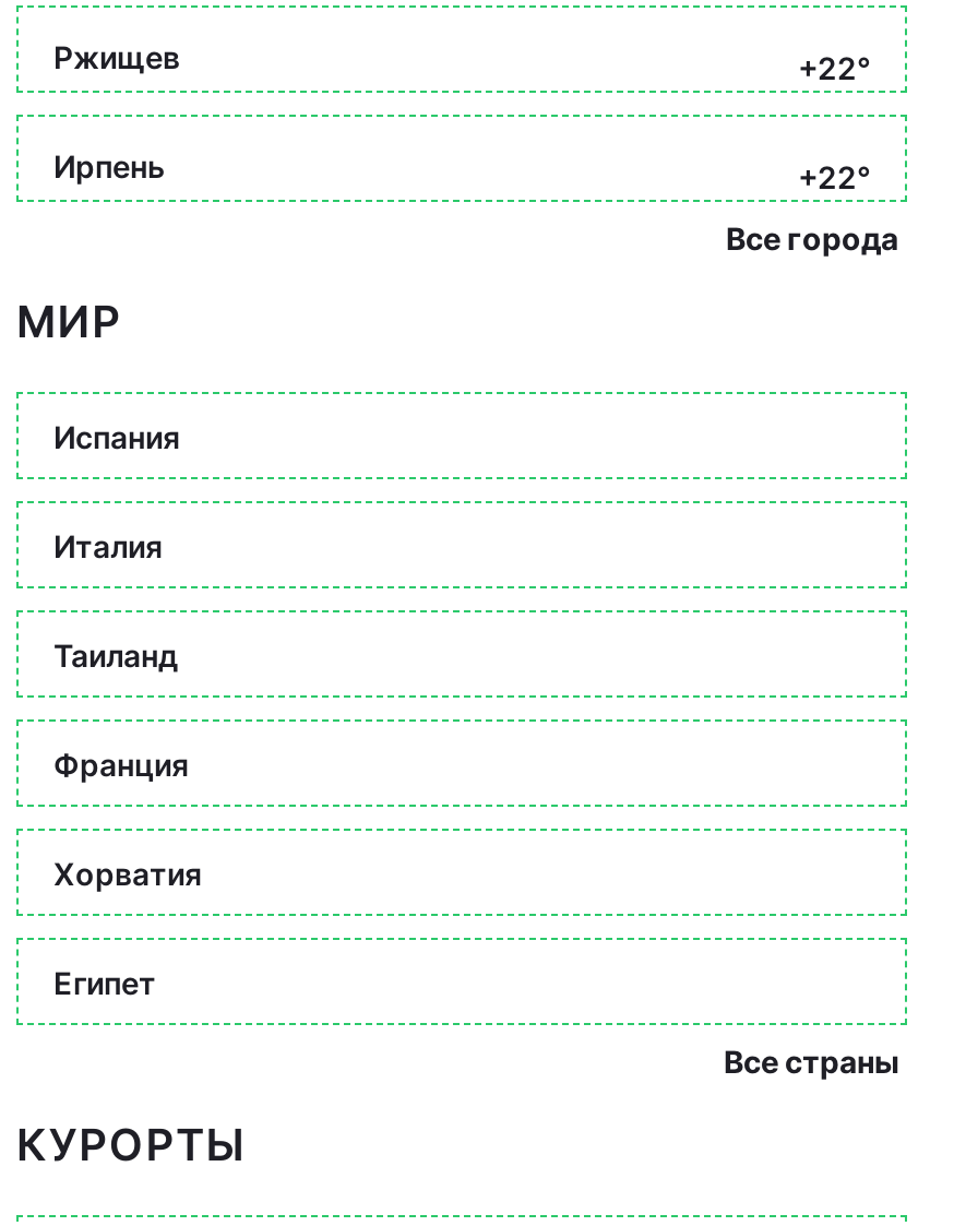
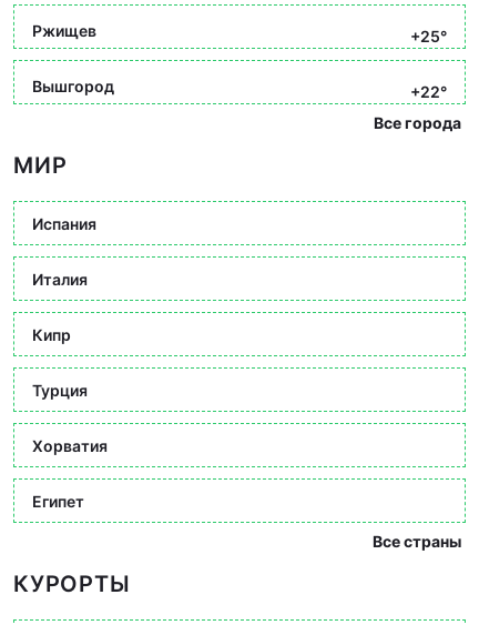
[798,49,870,86] +22° -> [410,27,447,46] +25°
[53,146,165,183] Ирпень -> [32,76,114,95] Вышгород
[53,635,178,672] Таиланд -> [32,325,71,344] Кипр
[53,745,189,782] Франция -> [32,380,88,399] Турция

